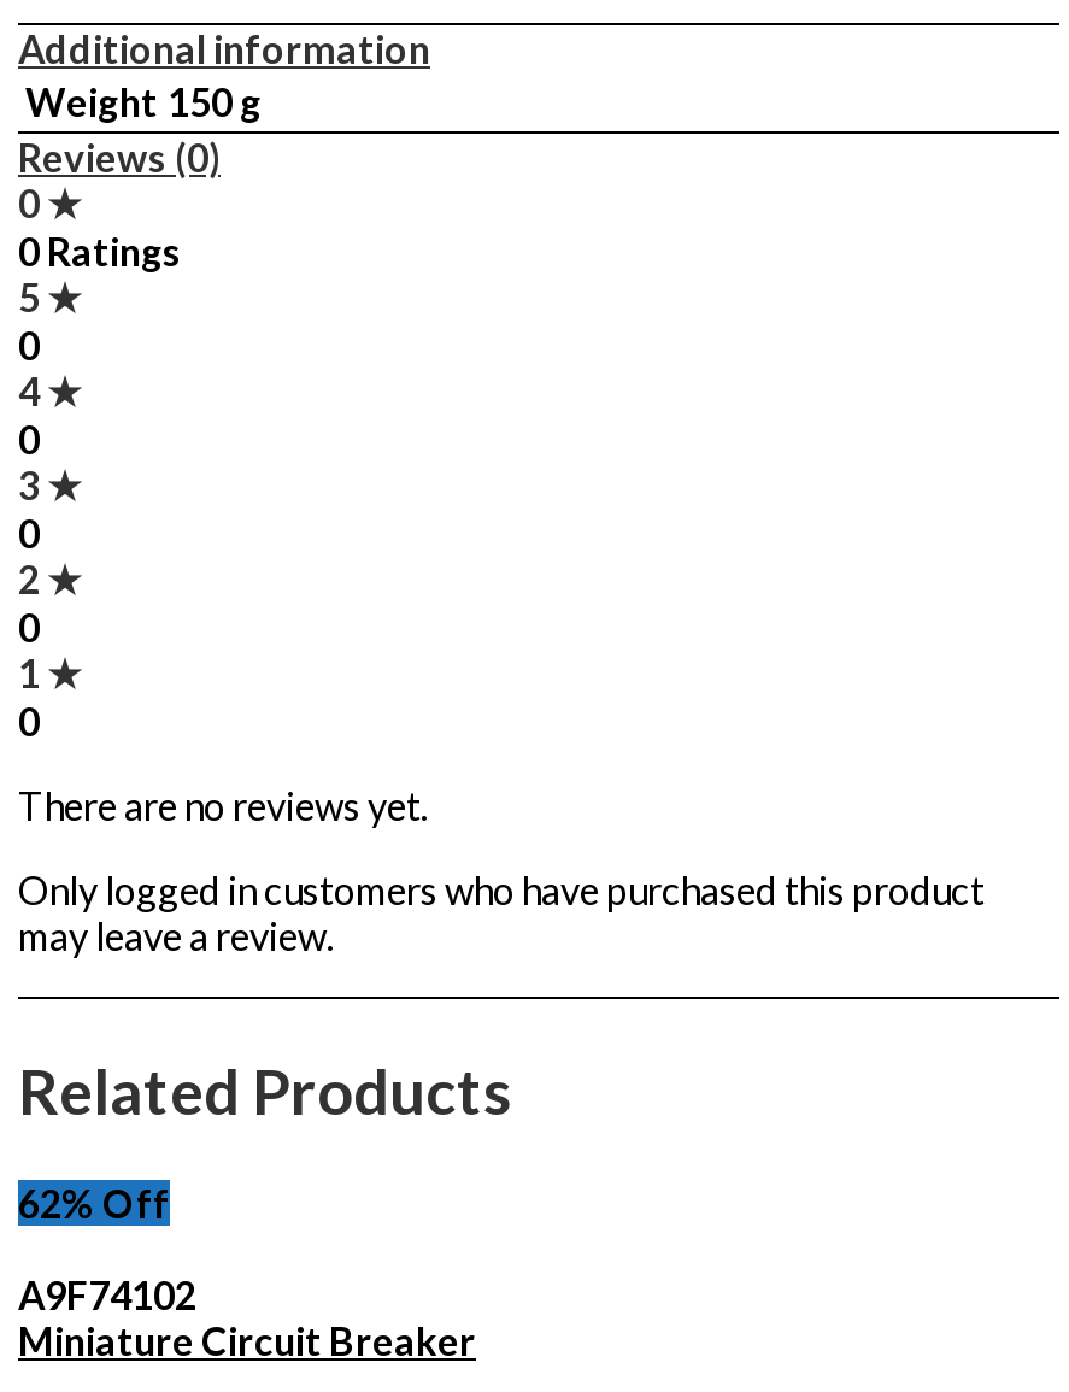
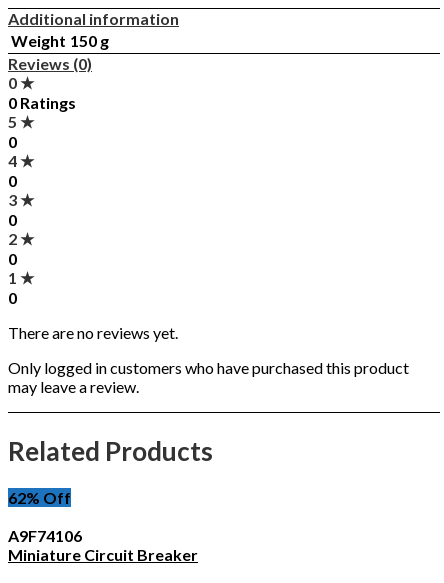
[18,1272,196,1318] A9F74102 -> [8,526,82,545] A9F74106

